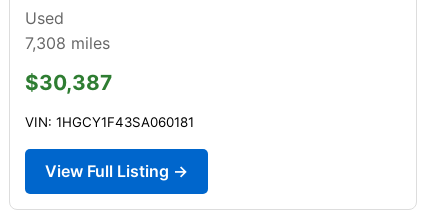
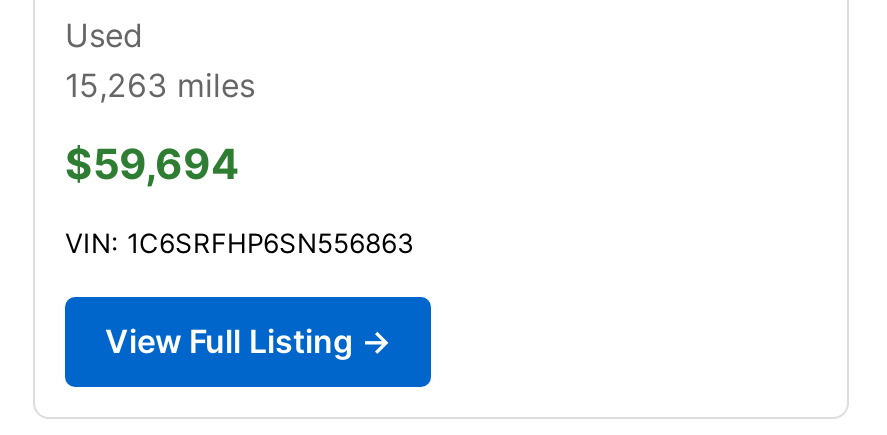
[25,33,110,53] 7,308 miles -> [65,65,255,105] 15,263 miles
[25,70,112,95] $30,387 -> [65,139,239,189] $59,694
[25,114,194,130] VIN: 1HGCY1F43SA060181 -> [65,227,413,259] VIN: 1C6SRFHP6SN556863

